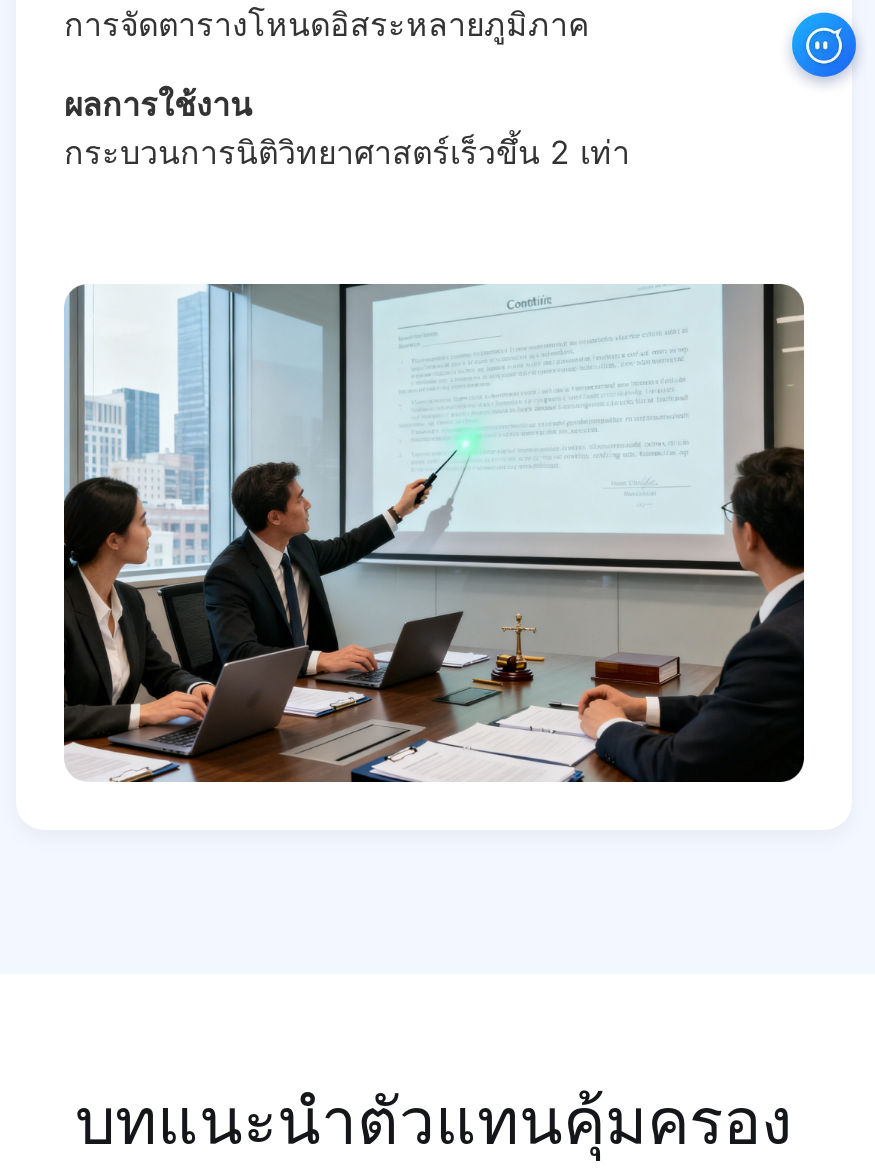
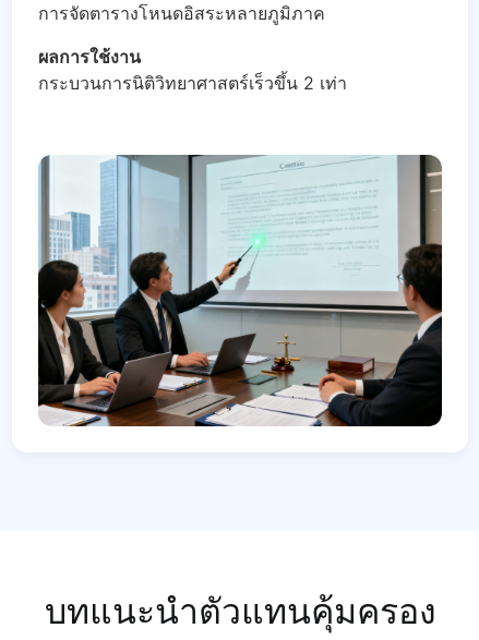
[790,10,858,82] [image] -> none

